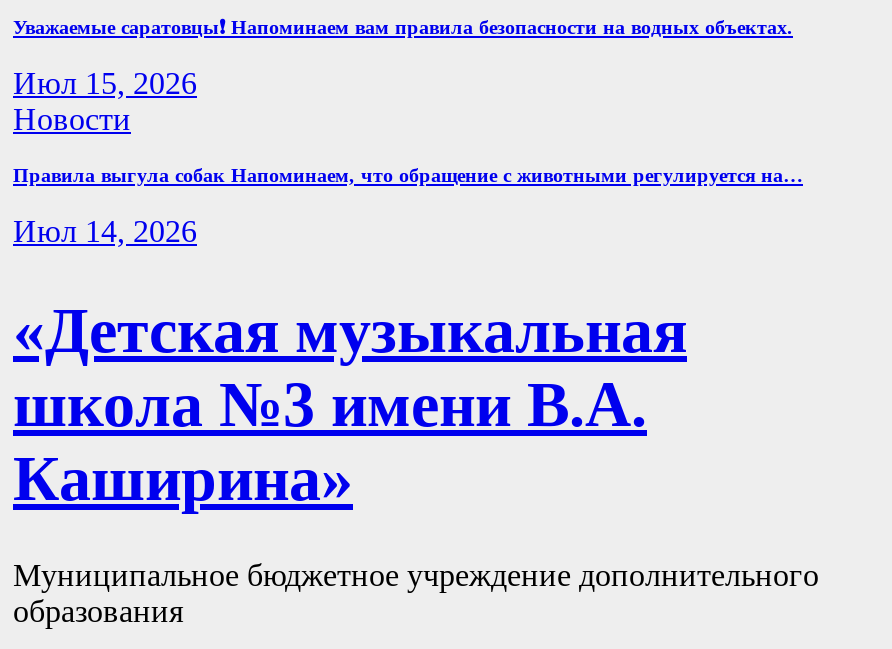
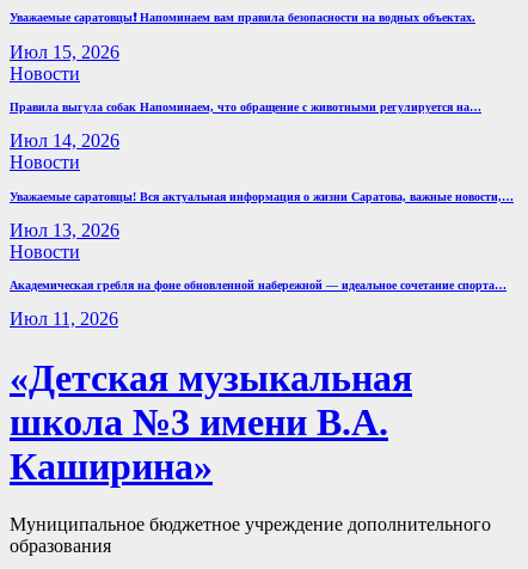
none -> [10,152,514,329] Новости | Уважаемые саратовцы! Вся актуальная информация о жизни Саратова, важные новости,… | Июл 13, 2026 | Новости | Академическая гребля на фоне обновленной набережной — идеальное сочетание спорта… | Июл 11, 2026

